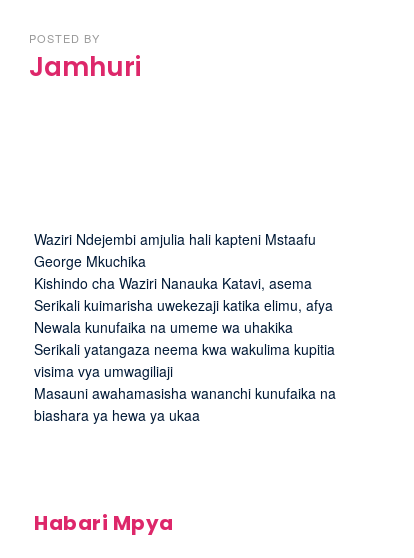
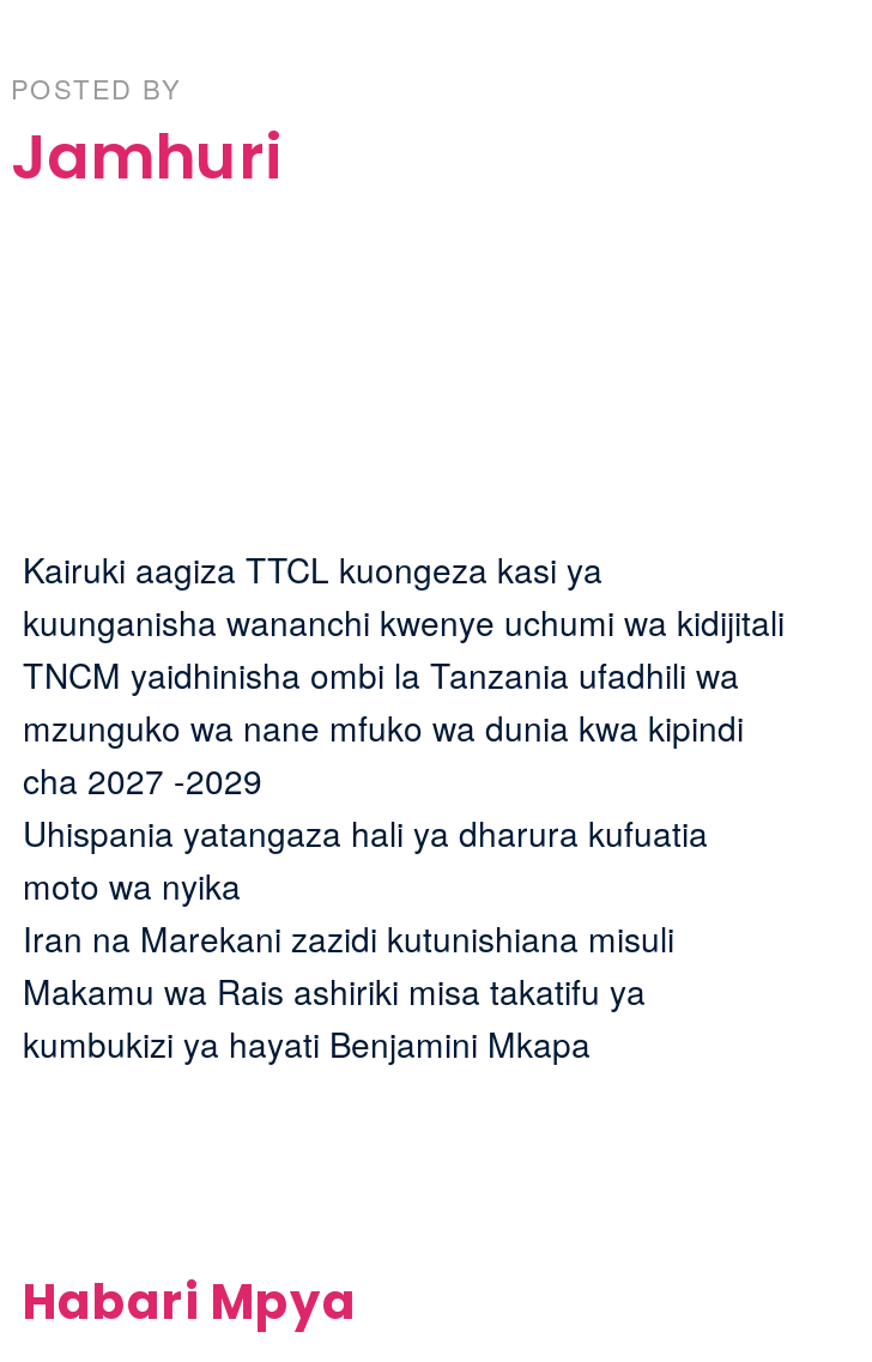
[34,229,336,425] Waziri Ndejembi amjulia hali kapteni Mstaafu | George Mkuchika | Kishindo cha Waziri Nanauka Katavi, asema | Serikali kuimarisha uwekezaji katika elimu, afya | Newala kunufaika na umeme wa uhakika | Serikali yatangaza neema kwa wakulima kupitia | visima vya umwagiliaji | Masauni awahamasisha wananchi kunufaika na | biashara ya hewa ya ukaa -> [23,543,785,1066] Kairuki aagiza TTCL kuongeza kasi ya | kuunganisha wananchi kwenye uchumi wa kidijitali | TNCM yaidhinisha ombi la Tanzania ufadhili wa | mzunguko wa nane mfuko wa dunia kwa kipindi | cha 2027 -2029 | Uhispania yatangaza hali ya dharura kufuatia | moto wa nyika | Iran na Marekani zazidi kutunishiana misuli | Makamu wa Rais ashiriki misa takatifu ya | kumbukizi ya hayati Benjamini Mkapa

